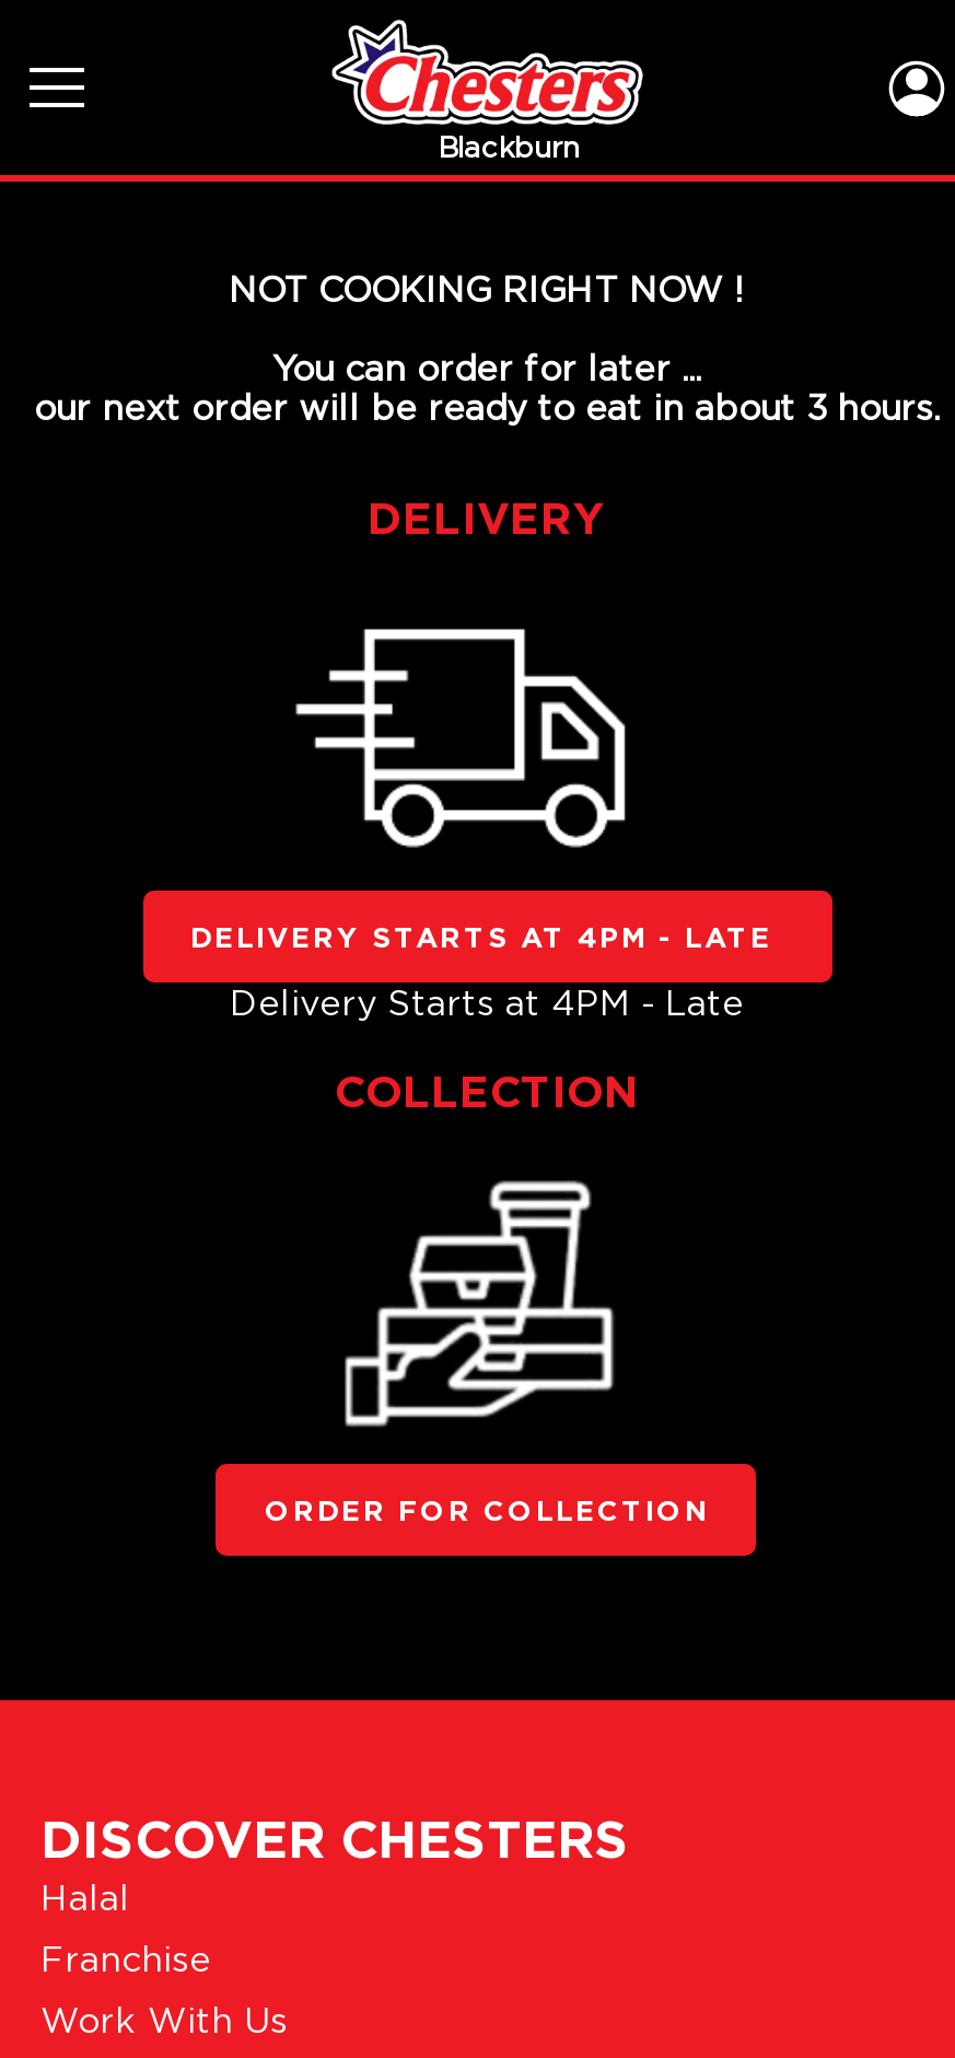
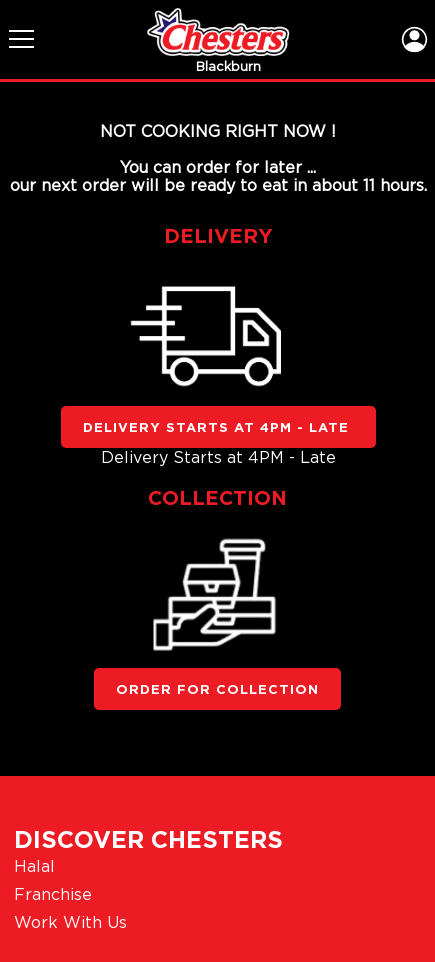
[34,387,940,427] our next order will be ready to eat in about 3 hours. -> [9,176,426,194] our next order will be ready to eat in about 11 hours.

